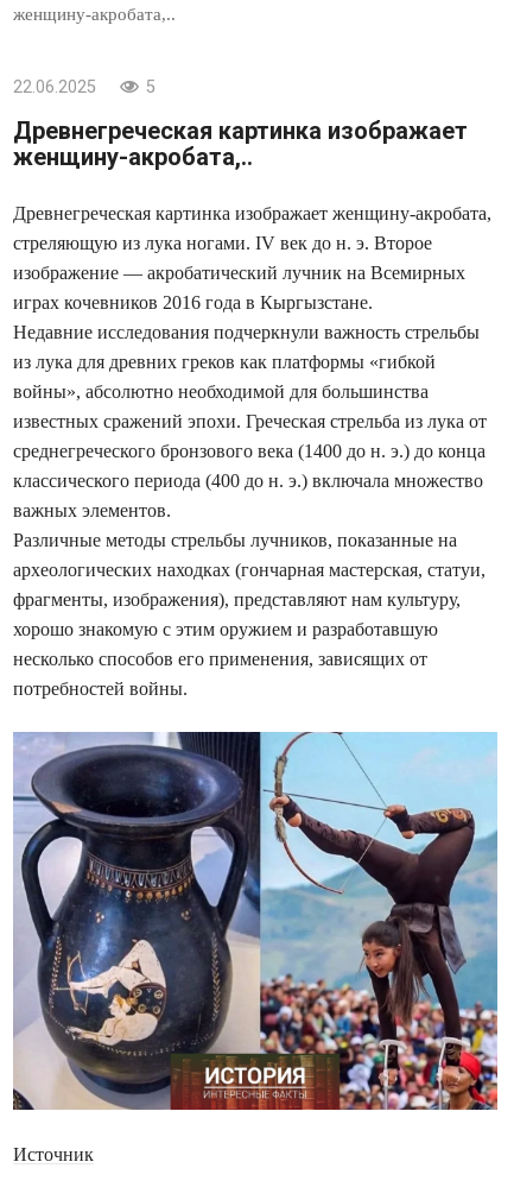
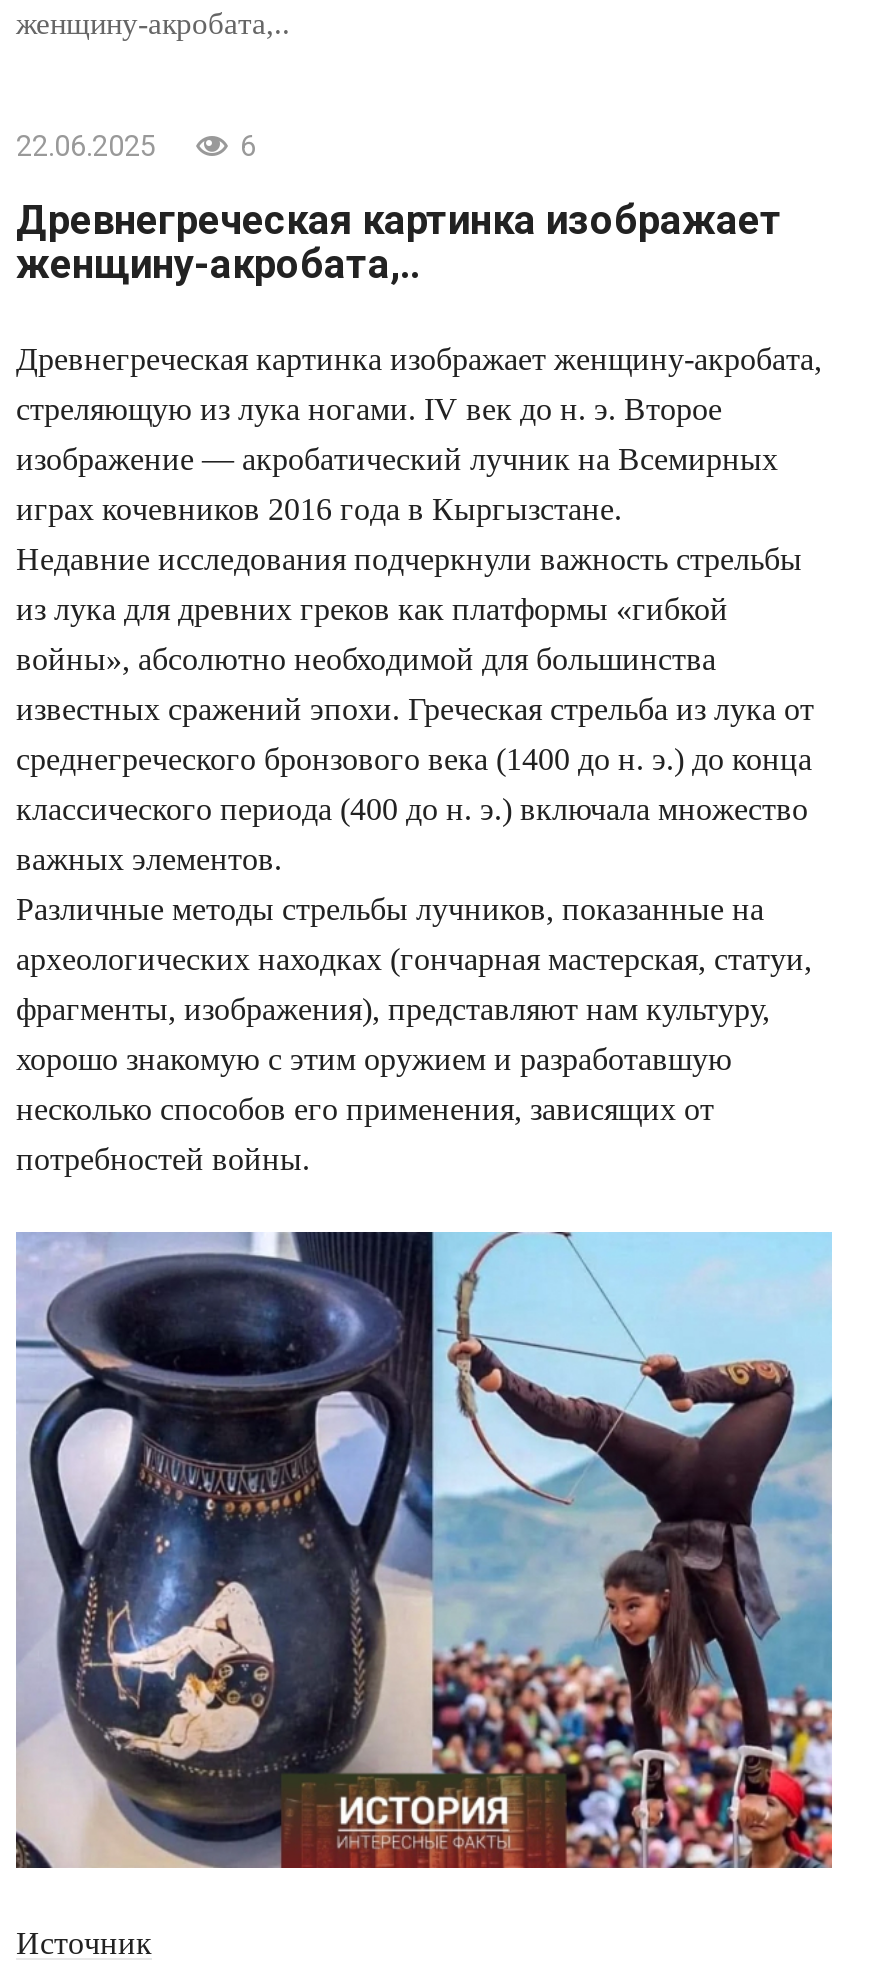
[146,77,156,97] 5 -> [240,129,256,163] 6

